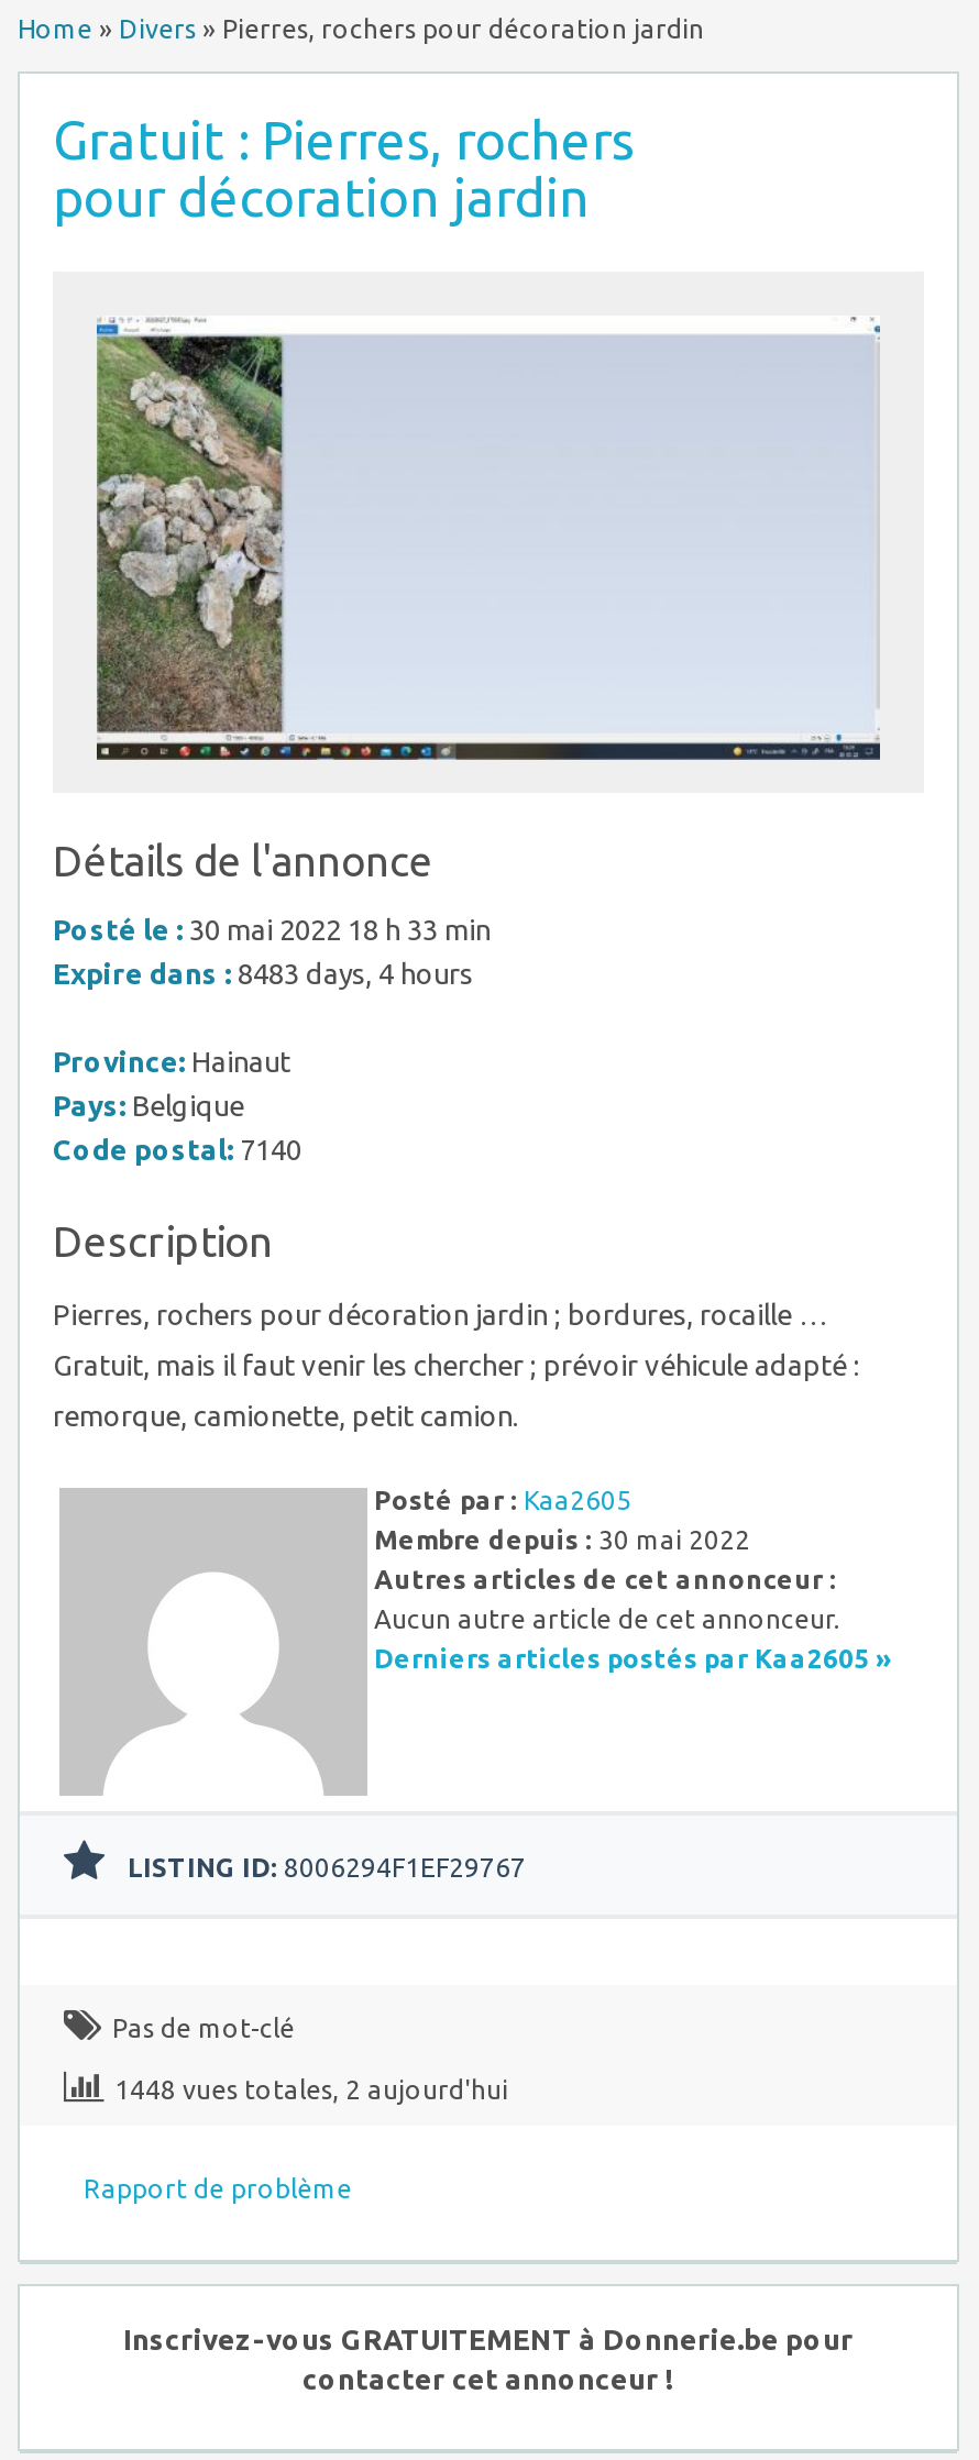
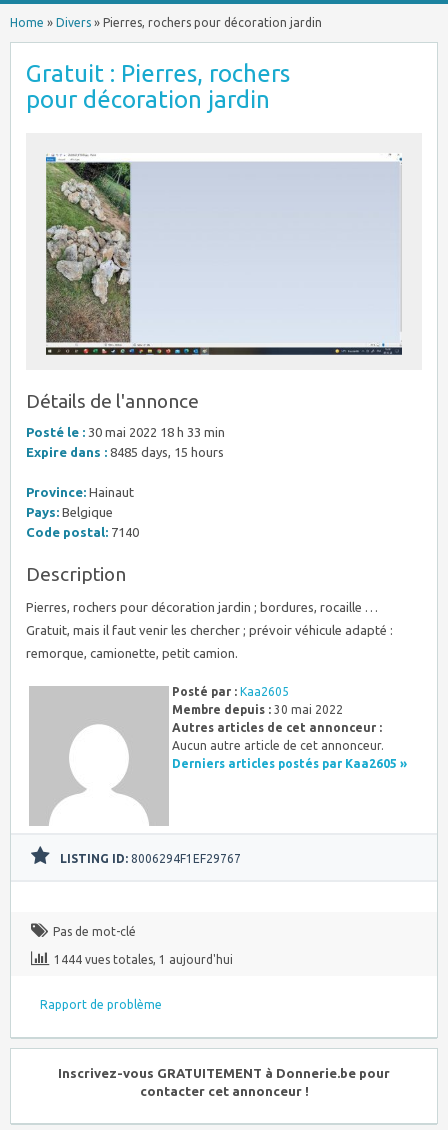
[53,957,473,988] Expire dans : 8483 days, 4 hours -> [26,445,224,459] Expire dans : 8485 days, 15 hours
[114,2074,508,2103] 1448 vues totales, 2 aujourd'hui -> [54,953,233,966] 1444 vues totales, 1 aujourd'hui

